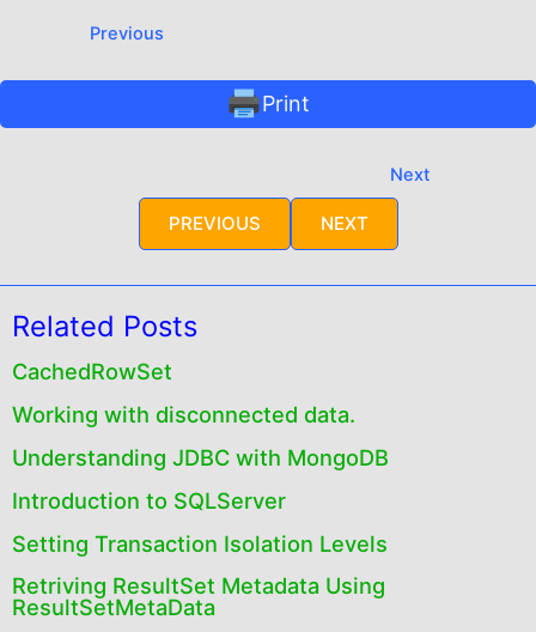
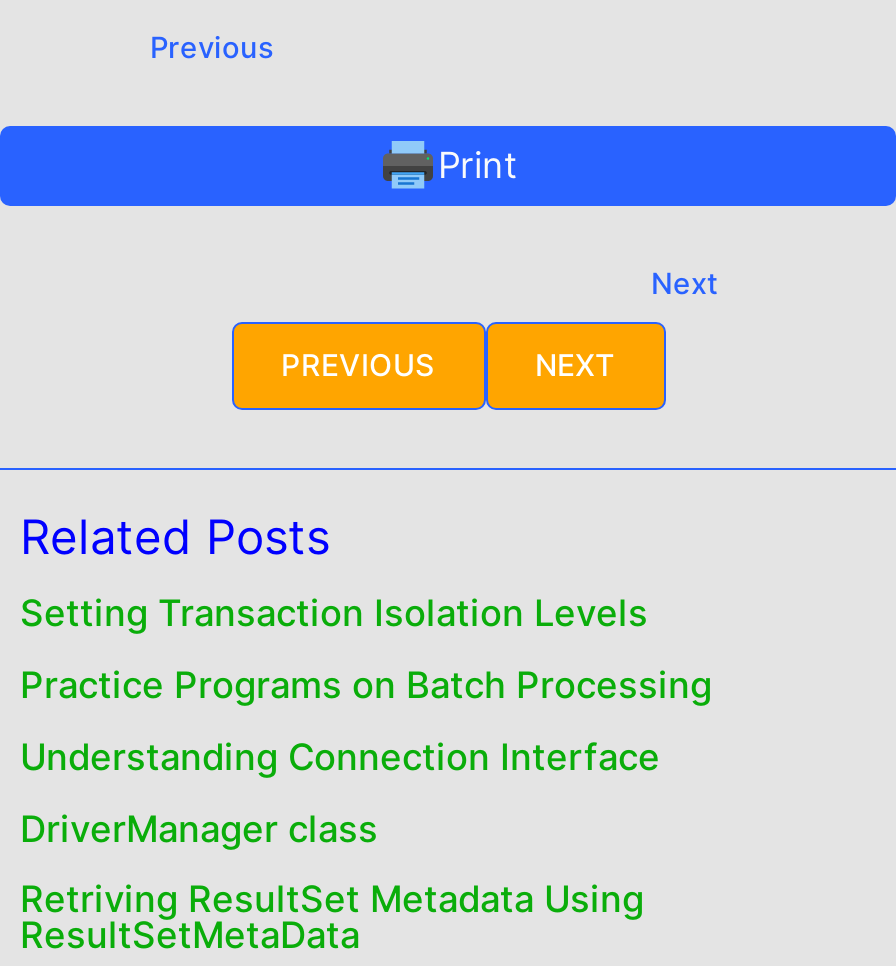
[12,358,389,513] CachedRowSet | Working with disconnected data. | Understanding JDBC with MongoDB | Introduction to SQLServer -> none
moved [12,530,388,556] -> [20,591,648,635]: Setting Transaction Isolation Levels
none -> [20,662,712,849] Practice Programs on Batch Processing | Understanding Connection Interface | DriverManager class

